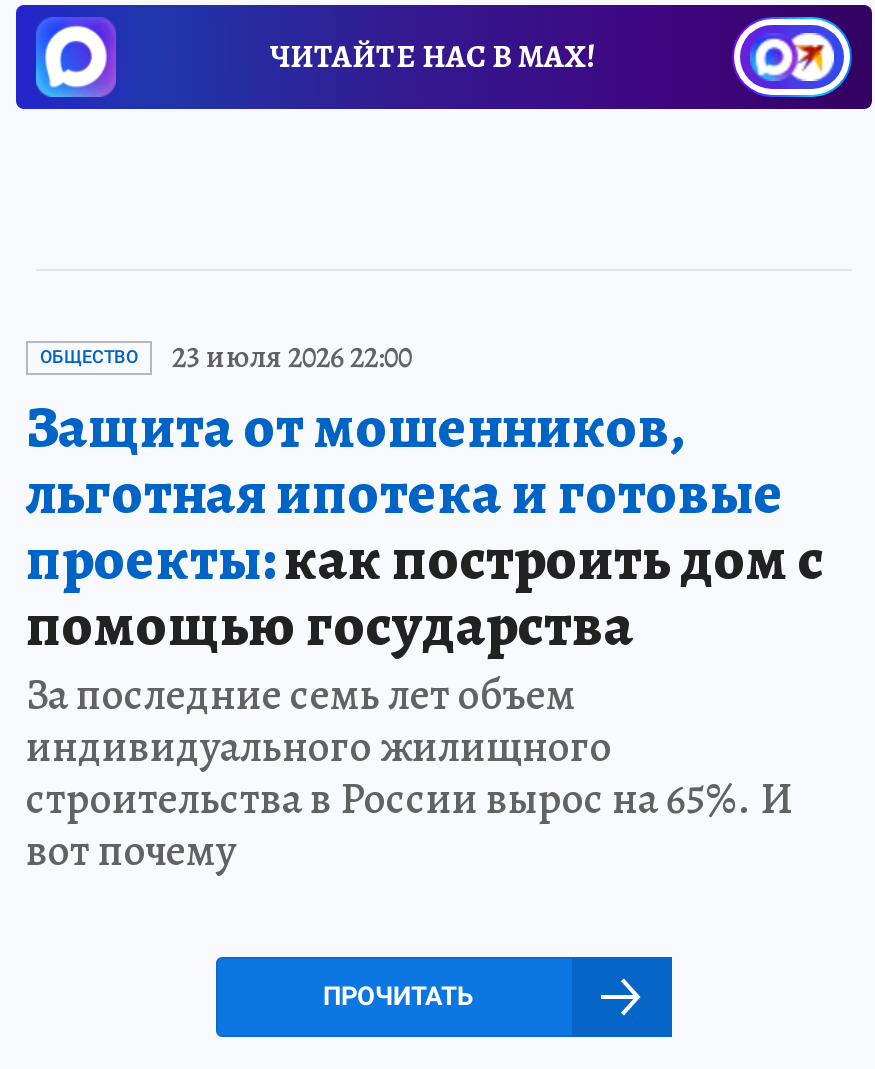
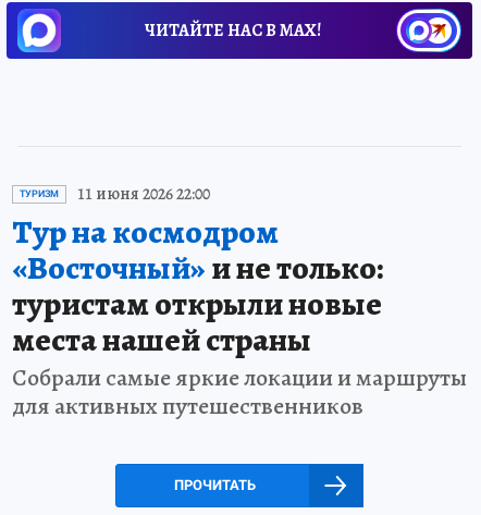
[26,335,824,881] ОБЩЕСТВО | 23 июля 2026 22:00 | Защита от мошенников, | льготная ипотека и готовые | проекты:как построить дом с | помощью государства | За последние семь лет объем | индивидуального жилищного | строительства в России вырос на 65%. И | вот почему -> [12,182,467,422] ТУРИЗМ | 11 июня 2026 22:00 | Тур на космодром | «Восточный»и не только: | туристам открыли новые | места нашей страны | Собрали самые яркие локации и маршруты | для активных путешественников

